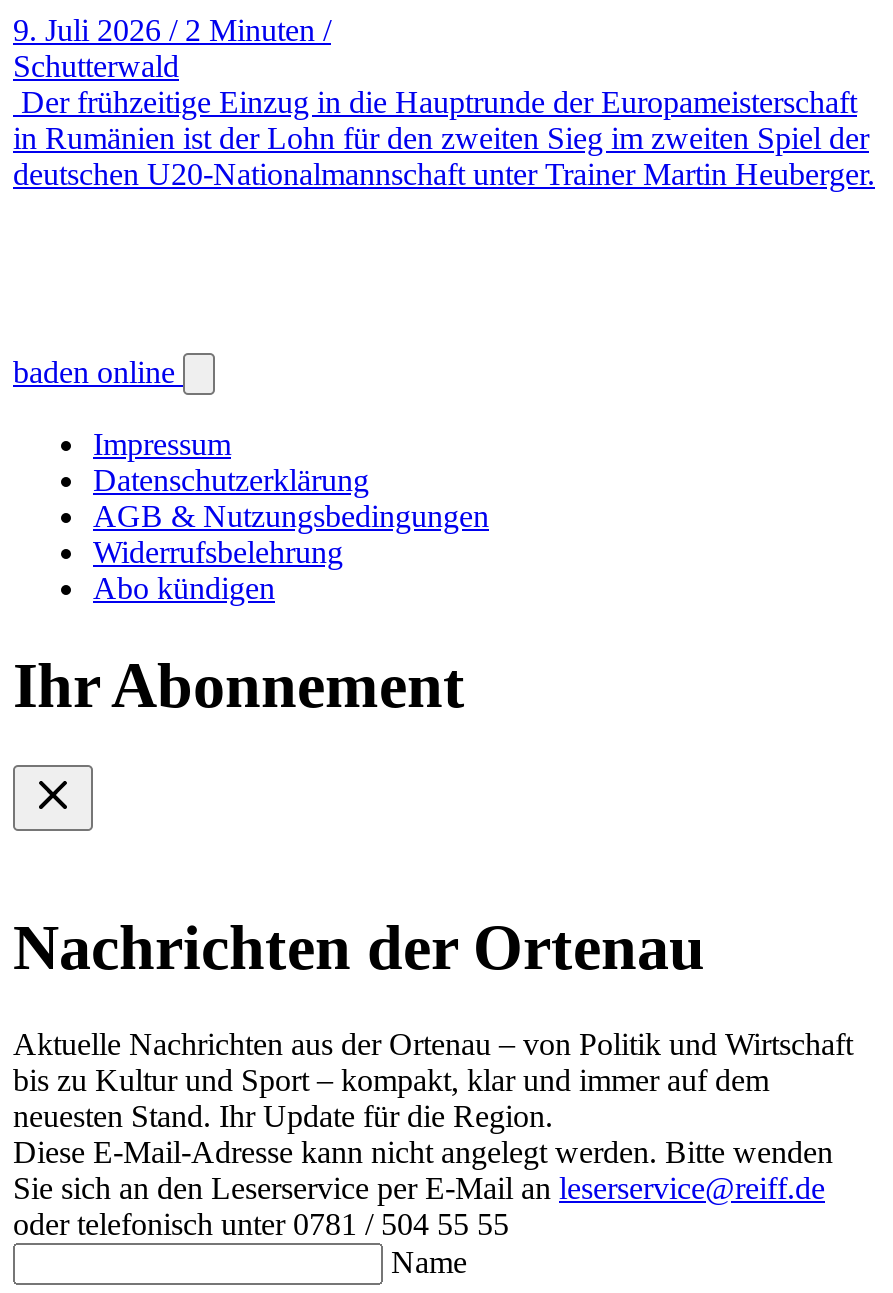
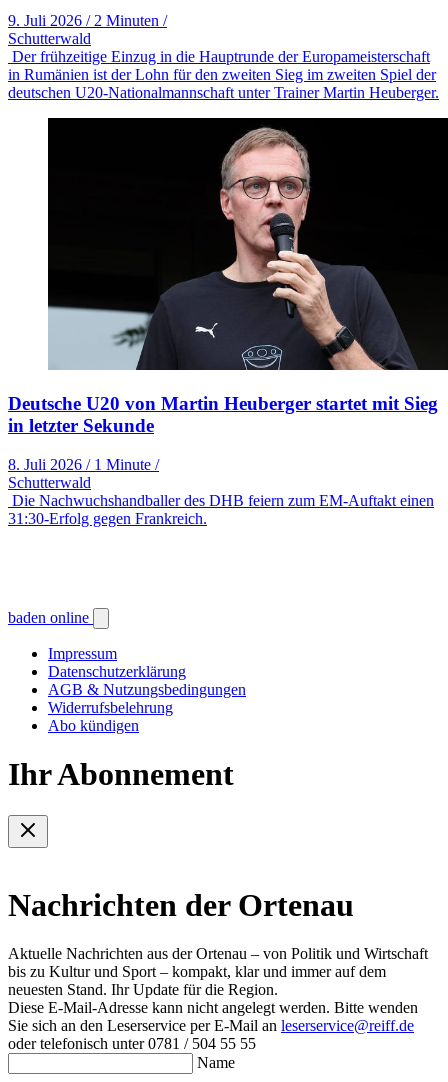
none -> [8,117,445,527] [image] | Deutsche U20 von Martin Heuberger startet mit Sieg | in letzter Sekunde | 8. Juli 2026 / 1 Minute / | Schutterwald | Die Nachwuchshandballer des DHB feiern zum EM-Auftakt einen | 31:30-Erfolg gegen Frankreich.

